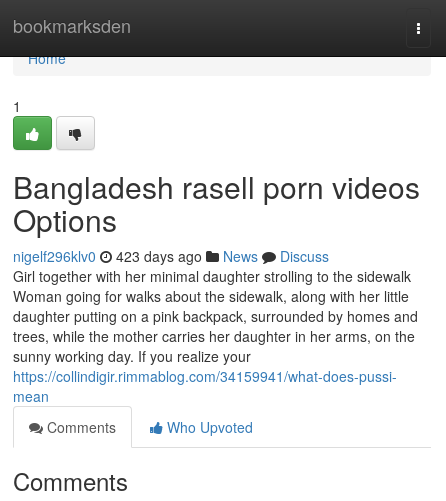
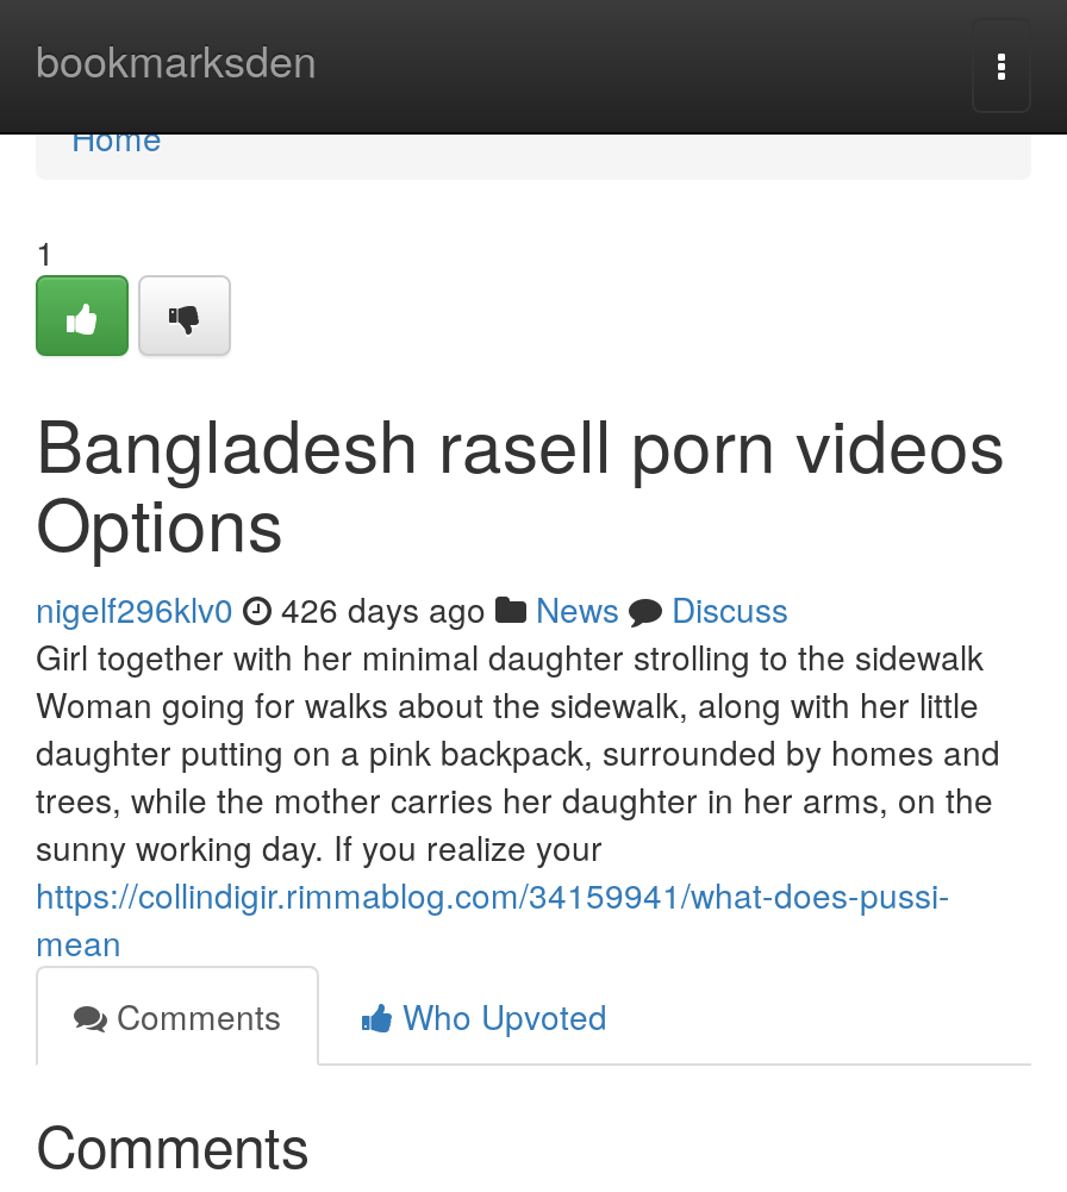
[13,246,329,266] nigelf296klv0 423 days ago News Discuss -> [36,585,788,632] nigelf296klv0 426 days ago News Discuss

